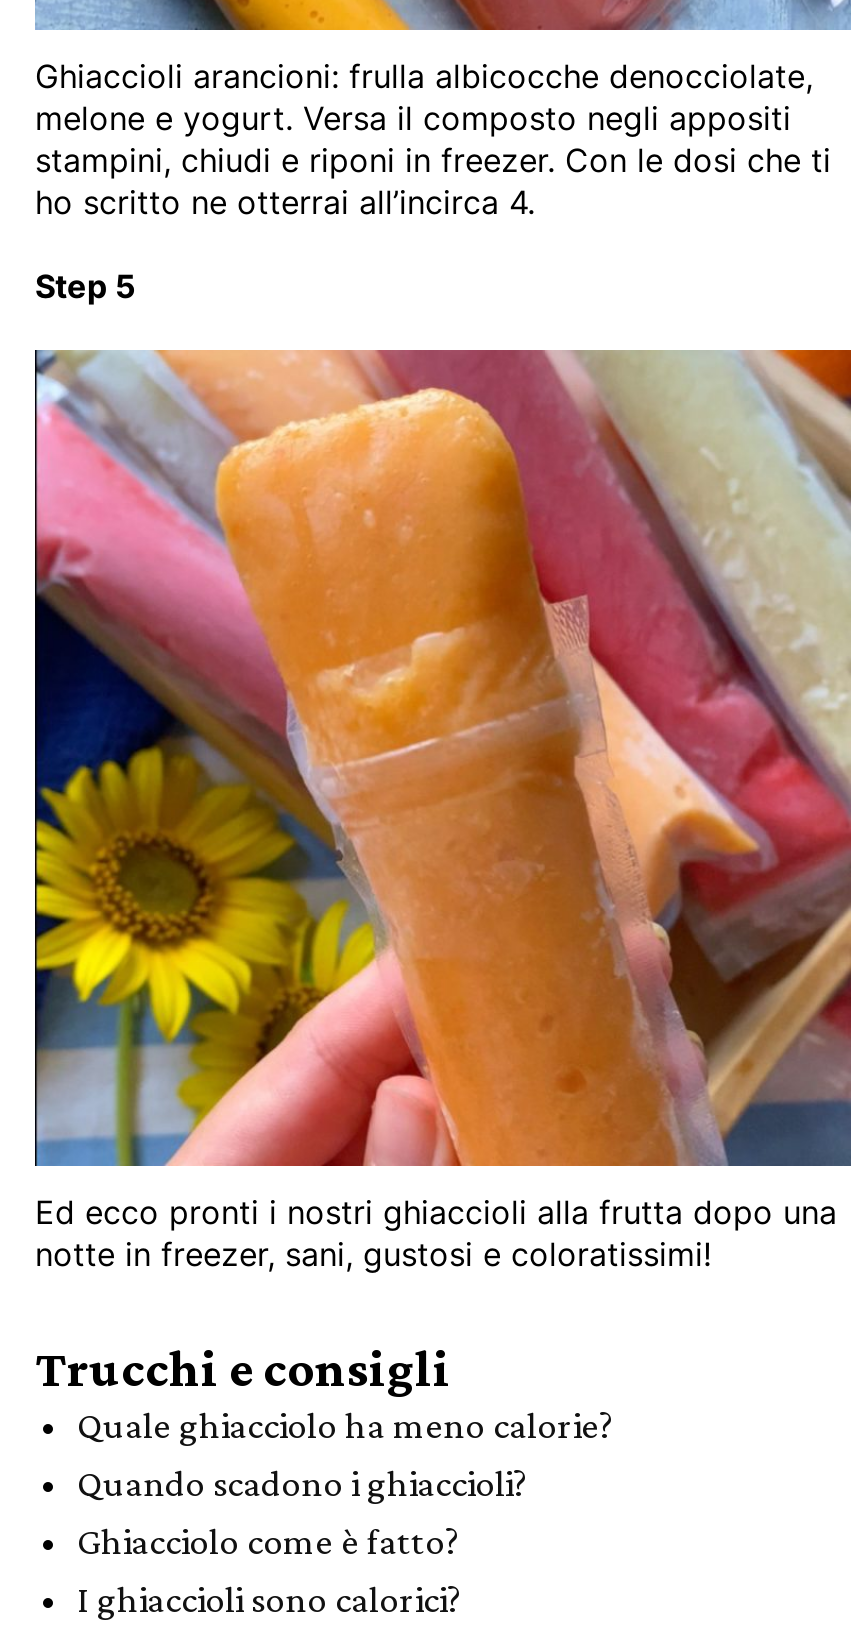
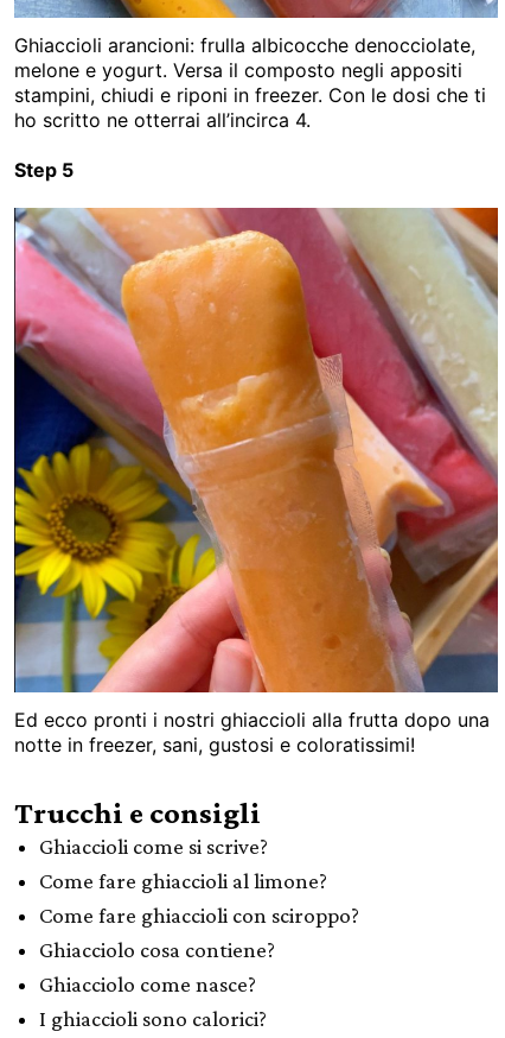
[77,1404,613,1562] Quale ghiacciolo ha meno calorie? | Quando scadono i ghiaccioli? | Ghiacciolo come è fatto? -> [39,834,359,996] Ghiaccioli come si scrive? | Come fare ghiaccioli al limone? | Come fare ghiaccioli con sciroppo? | Ghiacciolo cosa contiene? | Ghiacciolo come nasce?

